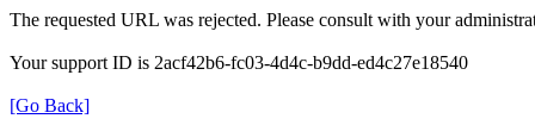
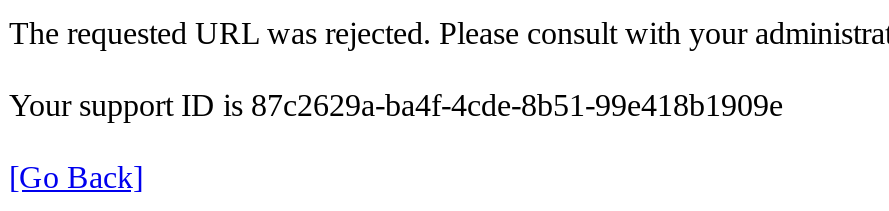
[10,52,468,73] Your support ID is 2acf42b6-fc03-4d4c-b9dd-ed4c27e18540 -> [9,88,783,122] Your support ID is 87c2629a-ba4f-4cde-8b51-99e418b1909e

